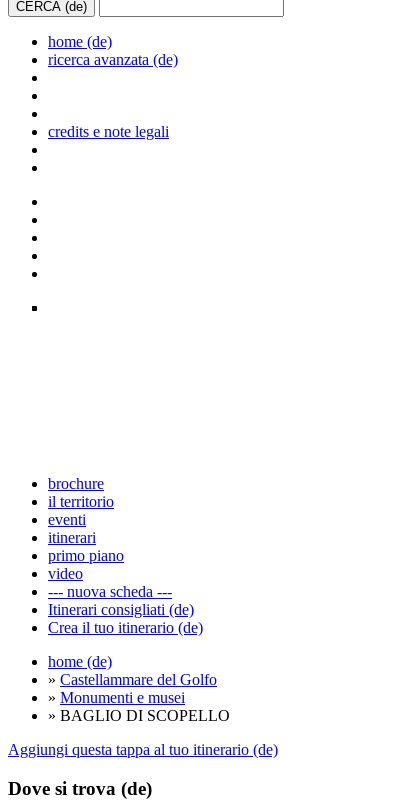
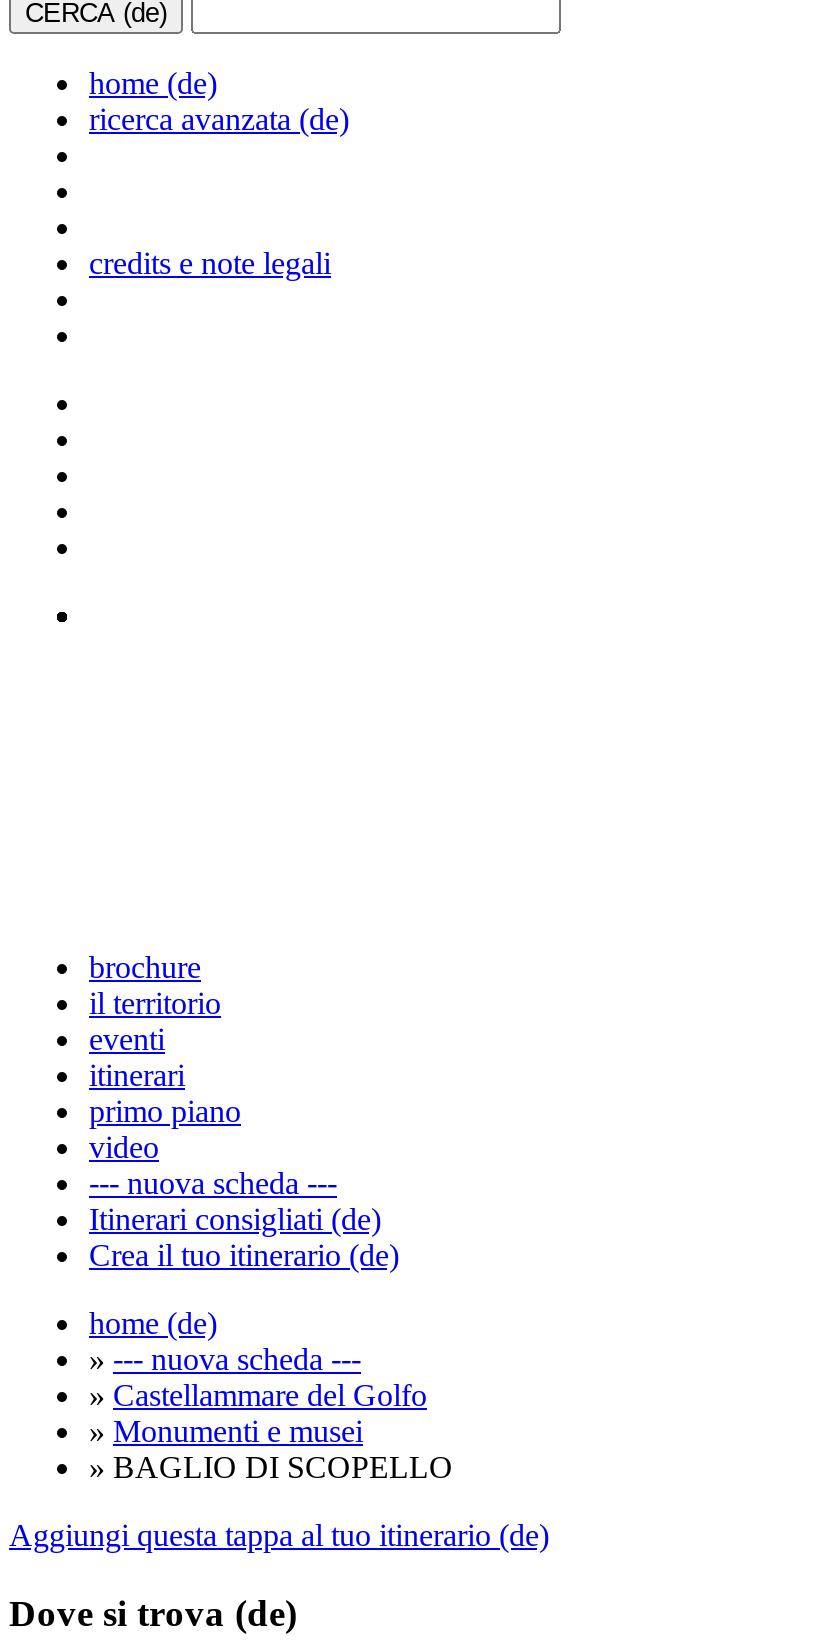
none -> [89,1342,361,1376] » --- nuova scheda ---

